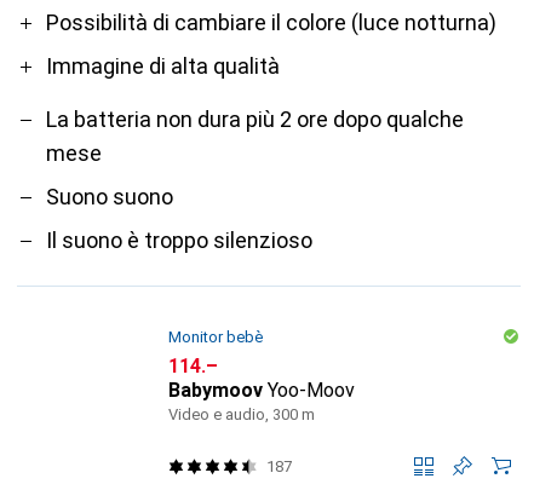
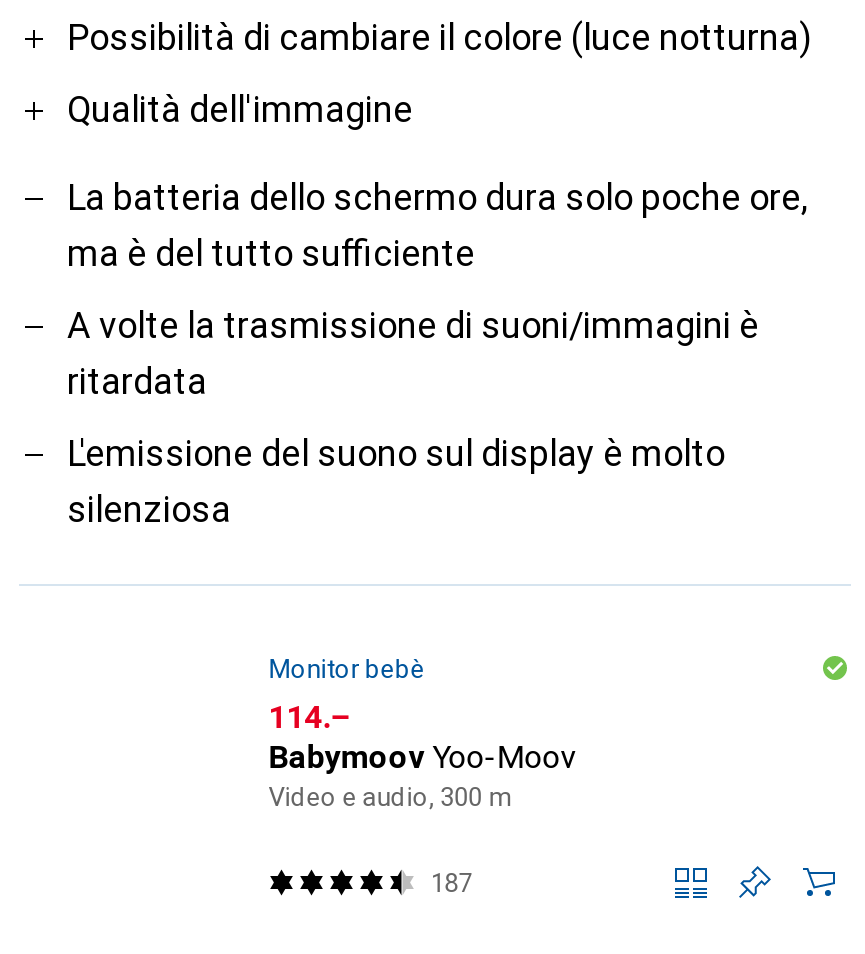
[46,53,280,79] Immagine di alta qualità -> [67,88,413,130] Qualità dell'immagine
[46,106,464,166] La batteria non dura più 2 ore dopo qualche | mese -> [67,176,807,274] La batteria dello schermo dura solo poche ore, | ma è del tutto sufficiente
[46,184,173,209] Suono suono -> [67,304,759,402] A volte la trasmissione di suoni/immagini è | ritardata
[46,227,312,253] Il suono è troppo silenzioso -> [67,432,725,530] L'emissione del suono sul display è molto | silenziosa

